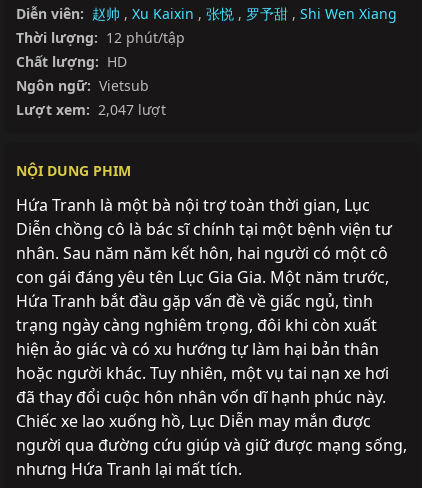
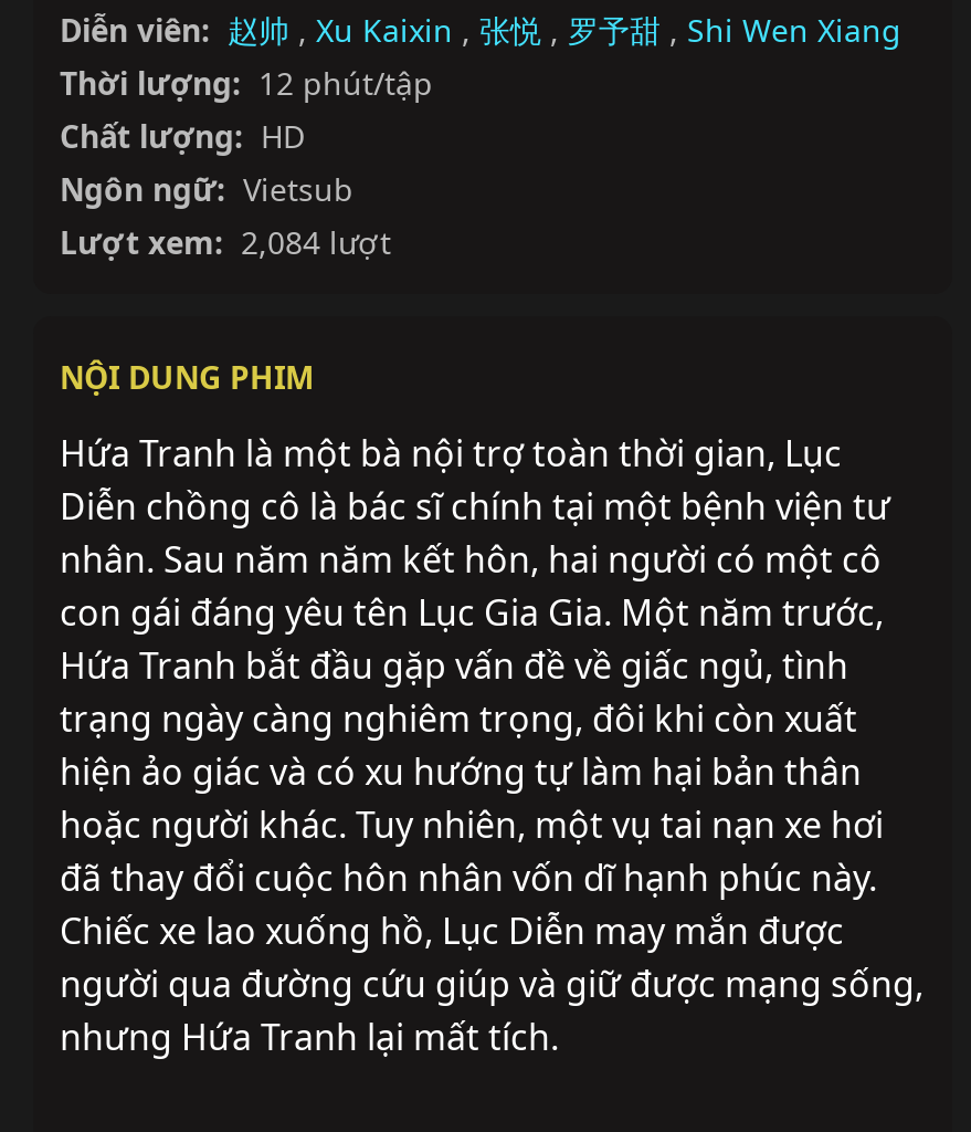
[16,100,166,119] Lượt xem: 2,047 lượt -> [60,221,391,263] Lượt xem: 2,084 lượt

